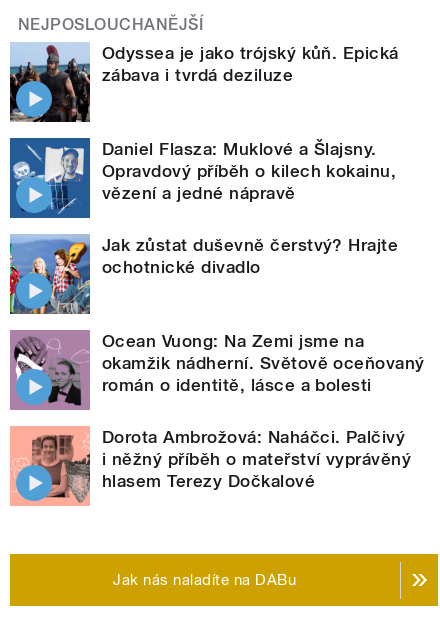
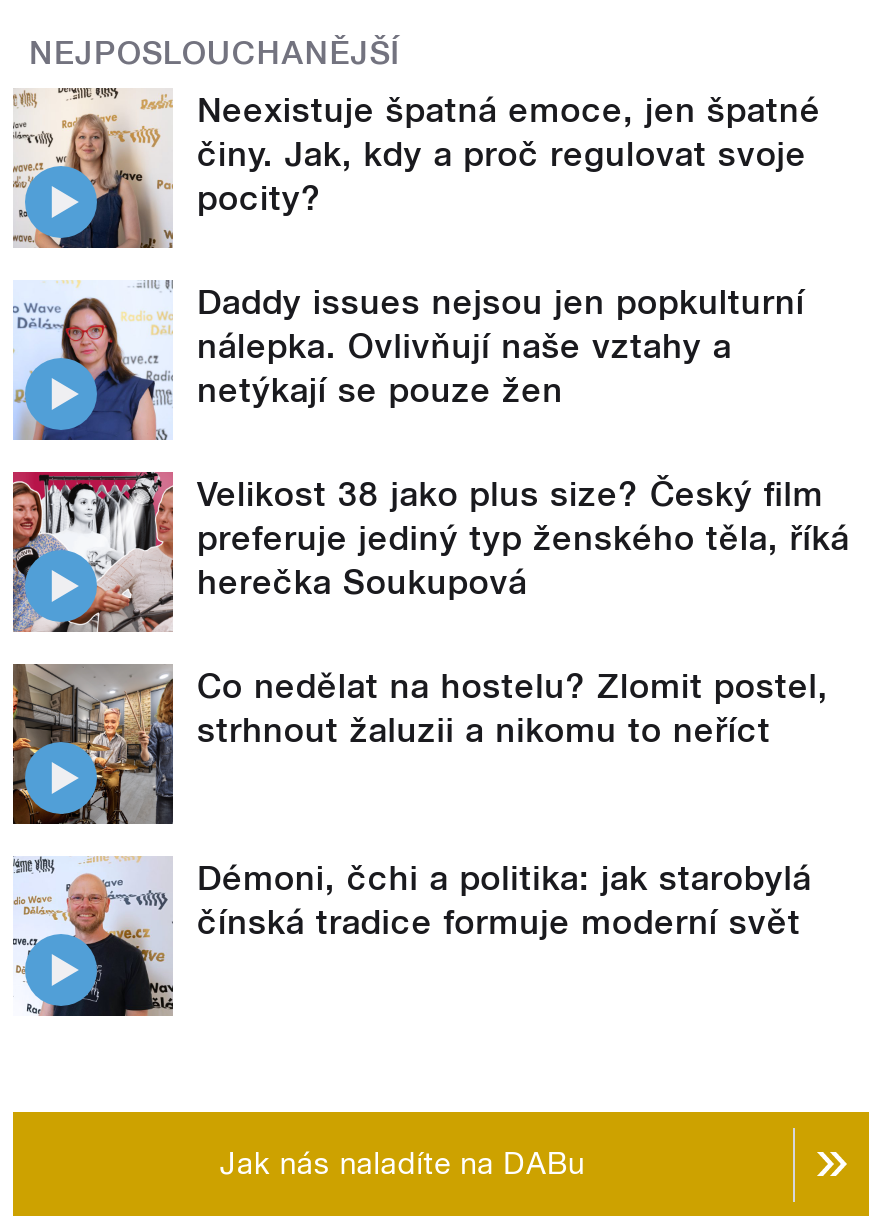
[9,42,399,122] [image] | Odyssea je jako trójský kůň. Epická | zábava i tvrdá deziluze -> [13,86,821,250] [image] | Neexistuje špatná emoce, jen špatné | činy. Jak, kdy a proč regulovat svoje | pocity?
[9,137,396,219] [image] | Daniel Flasza: Muklové a Šlajsny. | Opravdový příběh o kilech kokainu, | vězení a jedné nápravě -> [13,280,805,442] [image] | Daddy issues nejsou jen popkulturní | nálepka. Ovlivňují naše vztahy a | netýkají se pouze žen
[9,234,398,315] [image] | Jak zůstat duševně čerstvý? Hrajte | ochotnické divadlo -> [11,470,849,634] [image] | Velikost 38 jako plus size? Český film | preferuje jediný typ ženského těla, říká | herečka Soukupová
[10,330,425,410] [image] | Ocean Vuong: Na Zemi jsme na | okamžik nádherní. Světově oceňovaný | román o identitě, lásce a bolesti -> [11,662,829,826] [image] | Co nedělat na hostelu? Zlomit postel, | strhnout žaluzii a nikomu to neříct
[9,426,411,507] [image] | Dorota Ambrožová: Naháčci. Palčivý | i něžný příběh o mateřství vyprávěný | hlasem Terezy Dočkalové -> [11,856,811,1018] [image] | Démoni, čchi a politika: jak starobylá | čínská tradice formuje moderní svět

